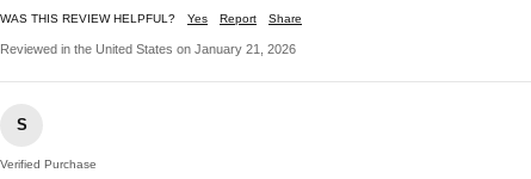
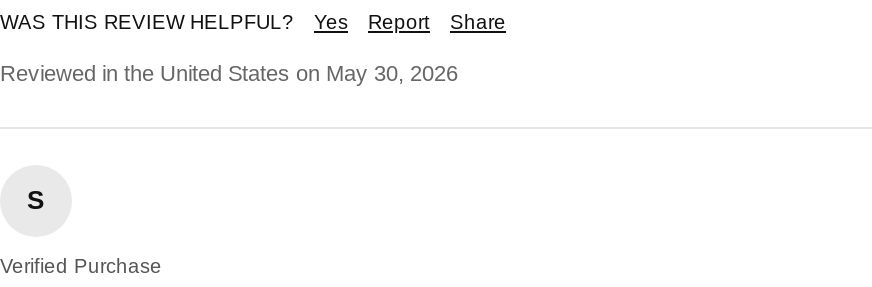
[0,42,296,56] Reviewed in the United States on January 21, 2026 -> [0,62,458,86] Reviewed in the United States on May 30, 2026

